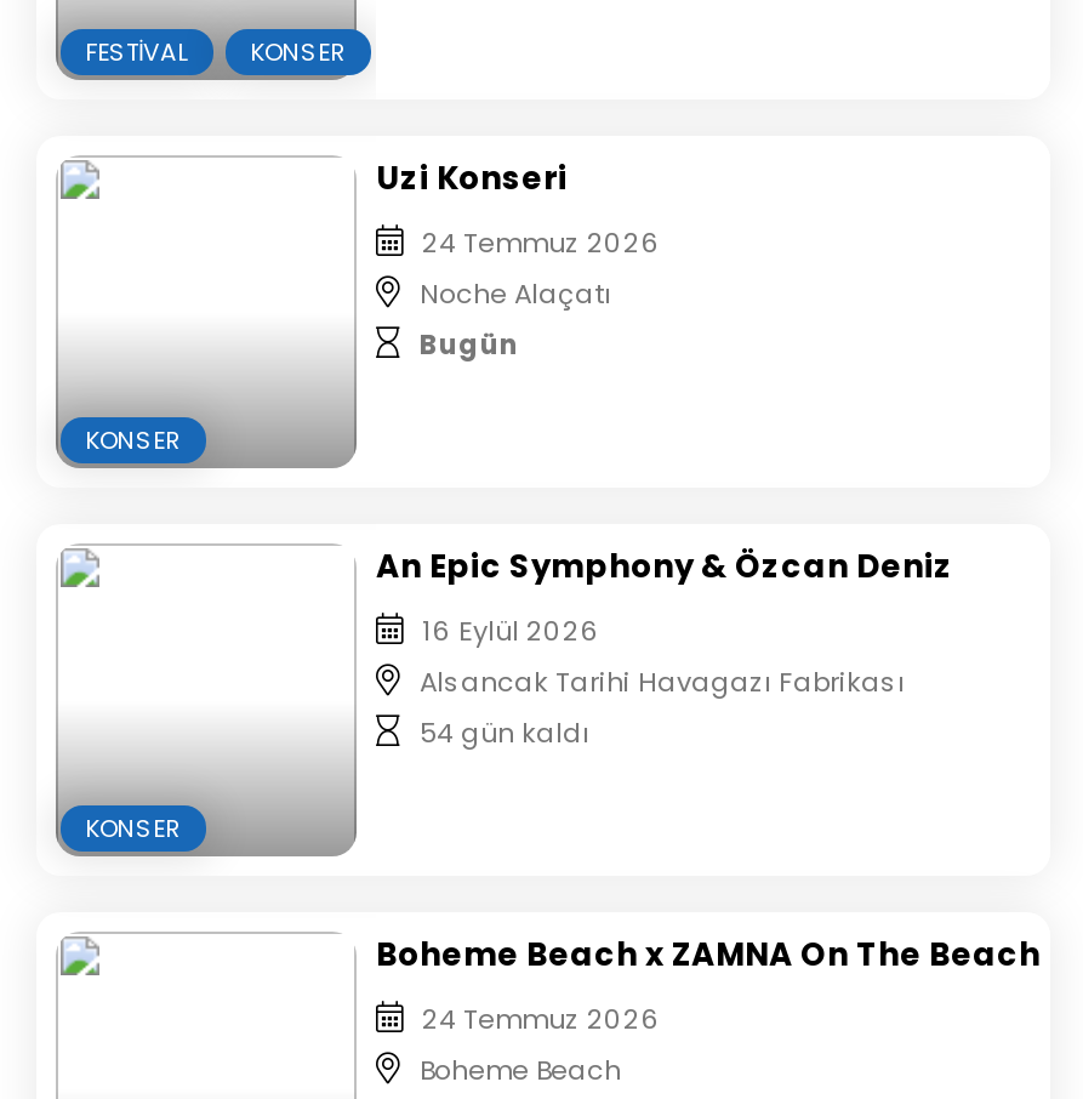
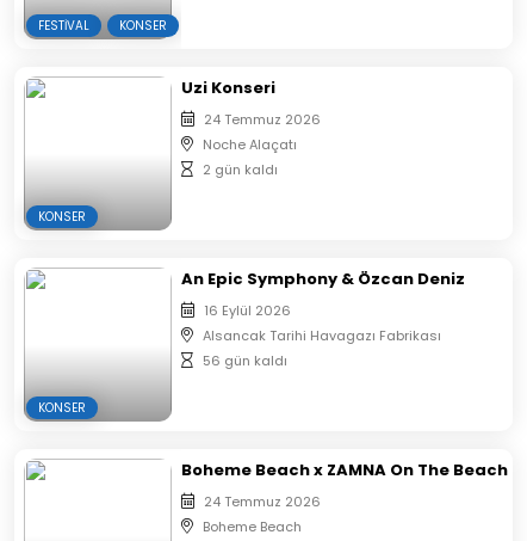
[420,325,519,364] Bugün -> [203,160,278,179] 2 gün kaldı
[420,713,589,752] 54 gün kaldı -> [203,351,287,370] 56 gün kaldı

